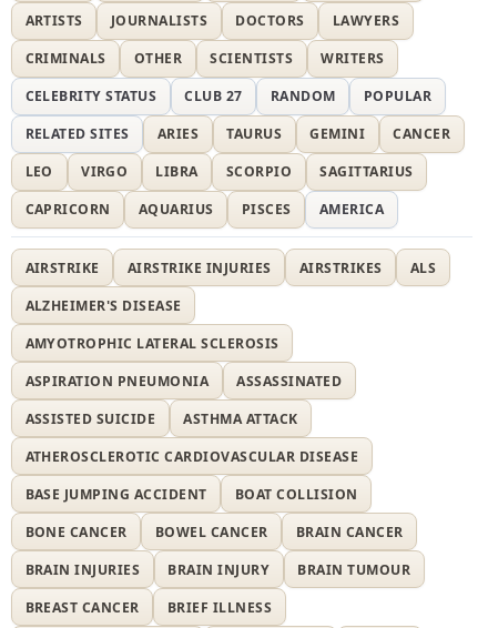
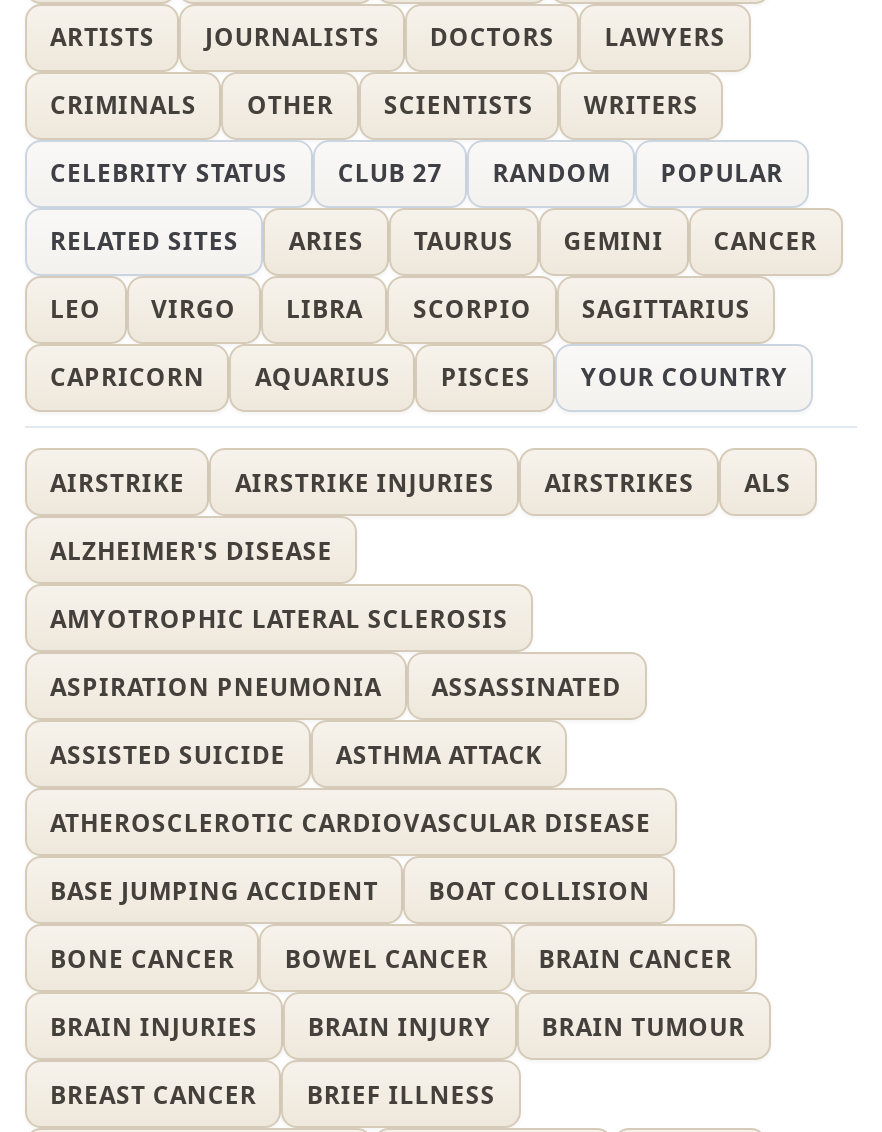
[319,200,384,219] AMERICA -> [581,360,788,394] YOUR COUNTRY

